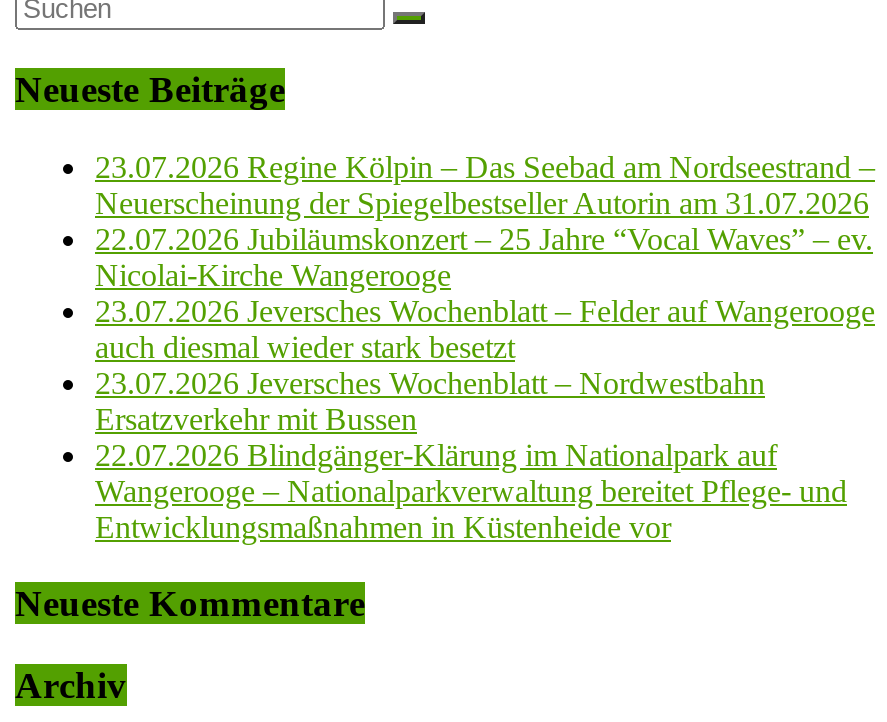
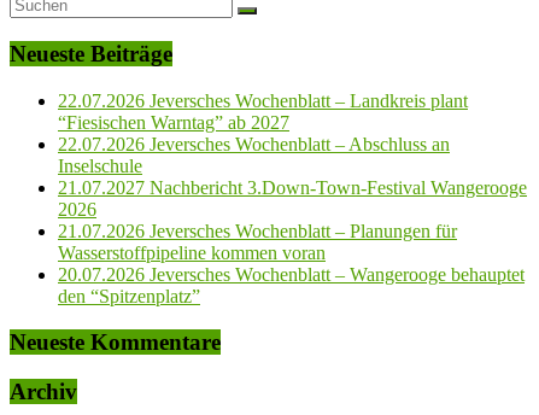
[95,149,875,543] 23.07.2026 Regine Kölpin – Das Seebad am Nordseestrand – | Neuerscheinung der Spiegelbestseller Autorin am 31.07.2026 | 22.07.2026 Jubiläumskonzert – 25 Jahre “Vocal Waves” – ev. | Nicolai-Kirche Wangerooge | 23.07.2026 Jeversches Wochenblatt – Felder auf Wangerooge | auch diesmal wieder stark besetzt | 23.07.2026 Jeversches Wochenblatt – Nordwestbahn | Ersatzverkehr mit Bussen | 22.07.2026 Blindgänger-Klärung im Nationalpark auf | Wangerooge – Nationalparkverwaltung bereitet Pflege- und | Entwicklungsmaßnahmen in Küstenheide vor -> [58,90,527,306] 22.07.2026 Jeversches Wochenblatt – Landkreis plant | “Fiesischen Warntag” ab 2027 | 22.07.2026 Jeversches Wochenblatt – Abschluss an | Inselschule | 21.07.2027 Nachbericht 3.Down-Town-Festival Wangerooge | 2026 | 21.07.2026 Jeversches Wochenblatt – Planungen für | Wasserstoffpipeline kommen voran | 20.07.2026 Jeversches Wochenblatt – Wangerooge behauptet | den “Spitzenplatz”

